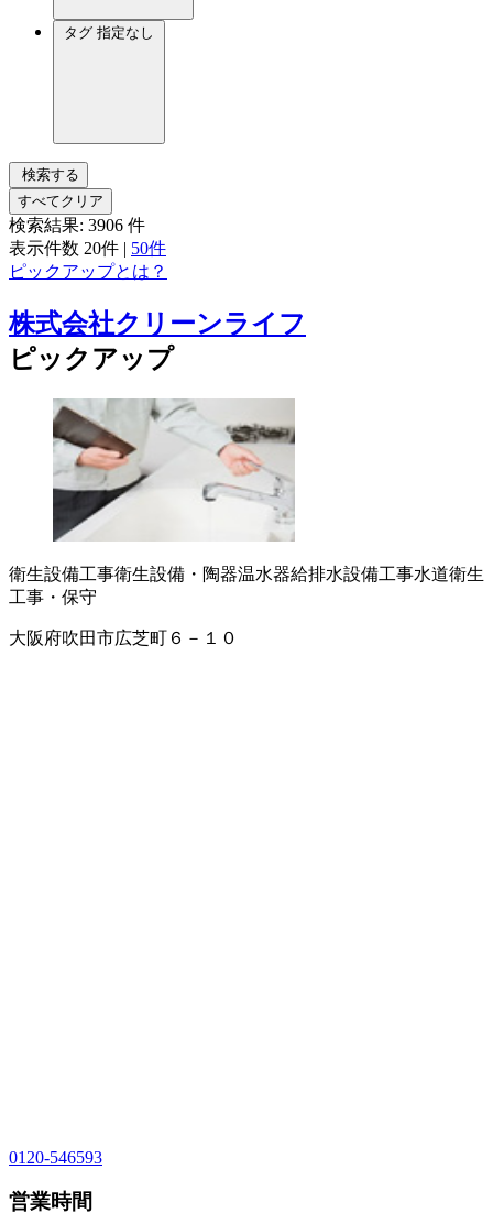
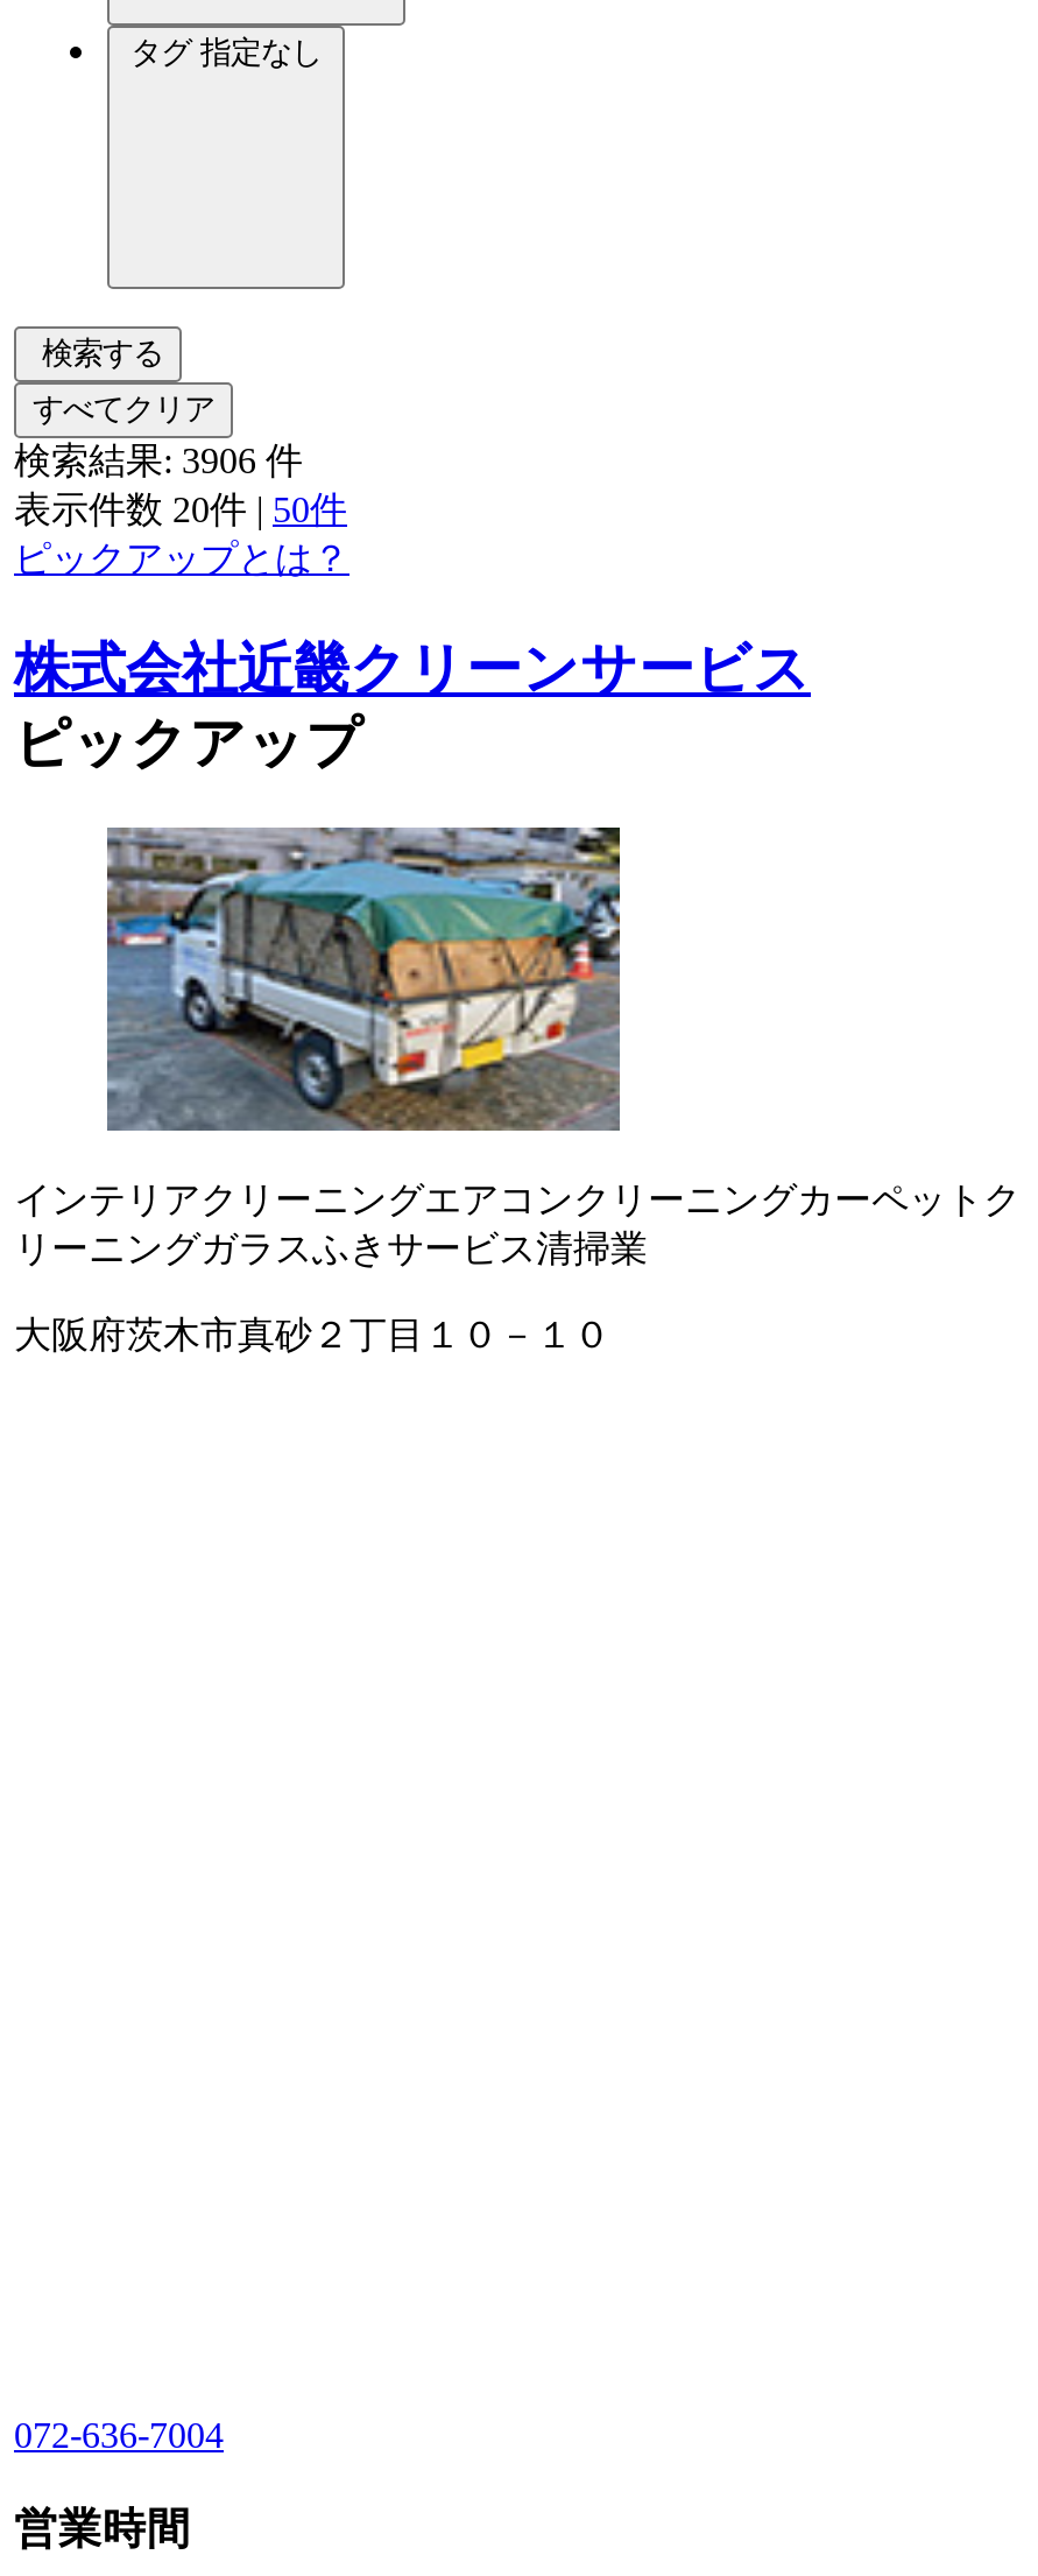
[9,309,306,338] 株式会社クリーンライフ -> [14,638,811,699] 株式会社近畿クリーンサービス
[9,398,484,606] [image] | 衛生設備工事衛生設備・陶器温水器給排水設備工事水道衛生 | 工事・保守 -> [14,825,1021,1267] [image] | インテリアクリーニングエアコンクリーニングカーペットク | リーニングガラスふきサービス清掃業
[9,628,238,647] 大阪府吹田市広芝町６－１０ -> [14,1314,610,1354] 大阪府茨木市真砂２丁目１０－１０
[9,1148,102,1166] 0120-546593 -> [14,2414,224,2454] 072-636-7004

